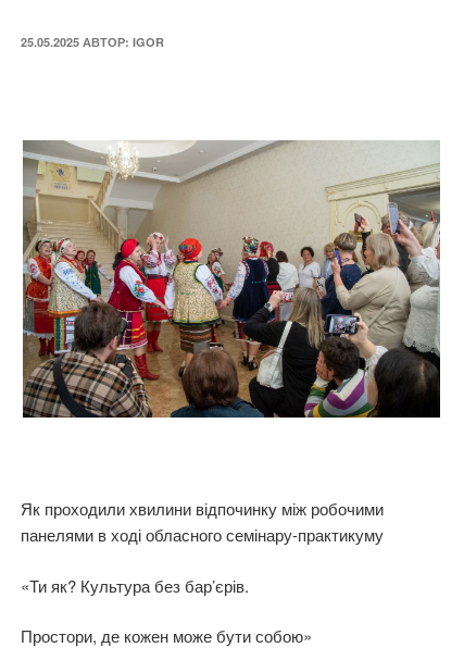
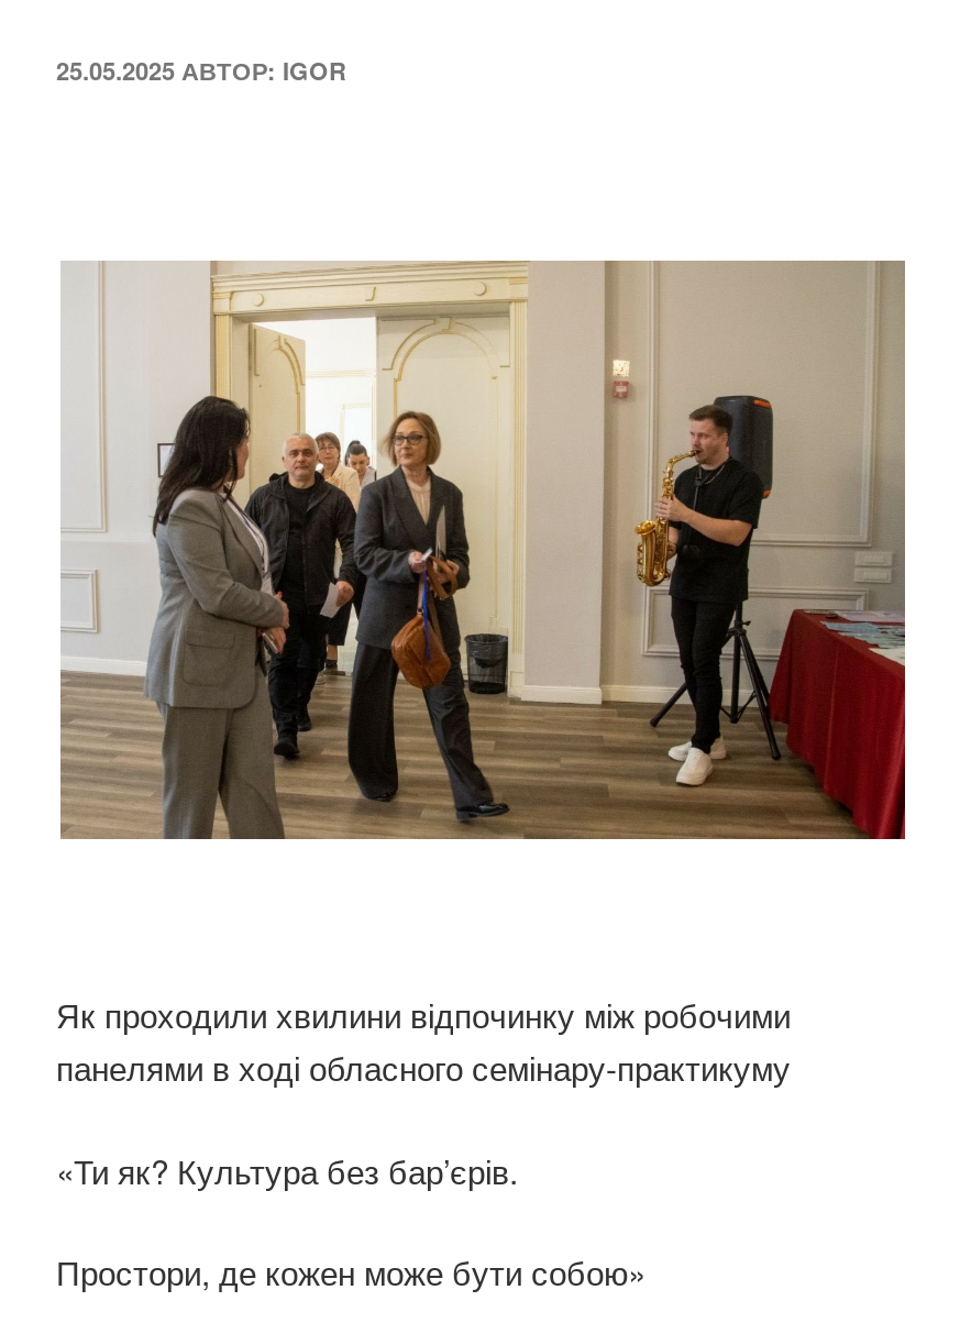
[22,136,441,422] [image] -> [60,258,907,841] [image]

